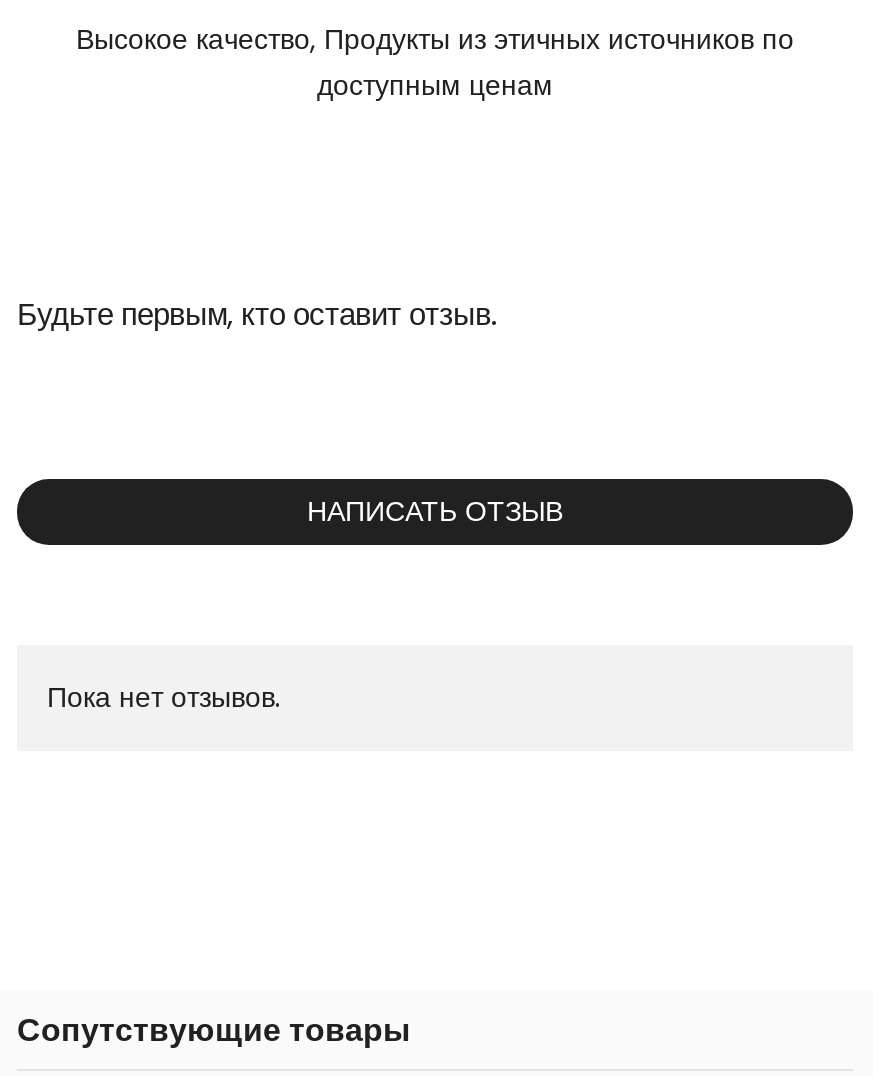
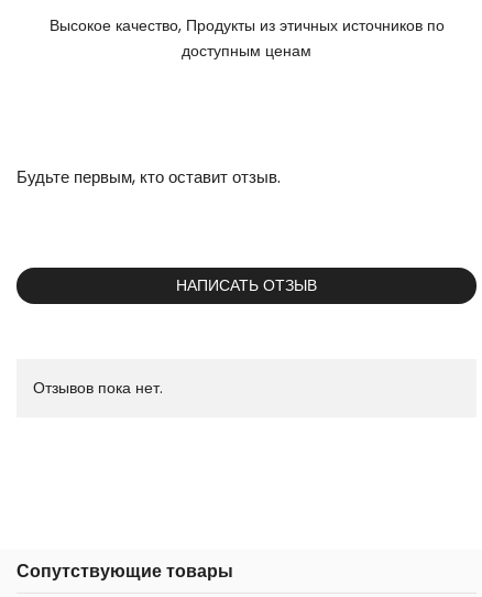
[47,677,281,717] Пока нет отзывов. -> [33,377,163,399] Отзывов пока нет.

